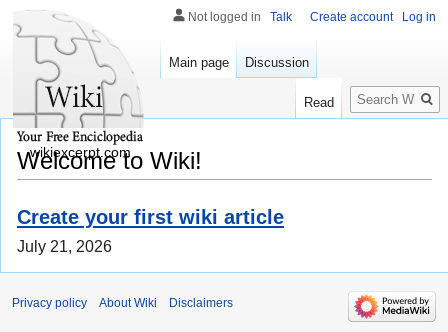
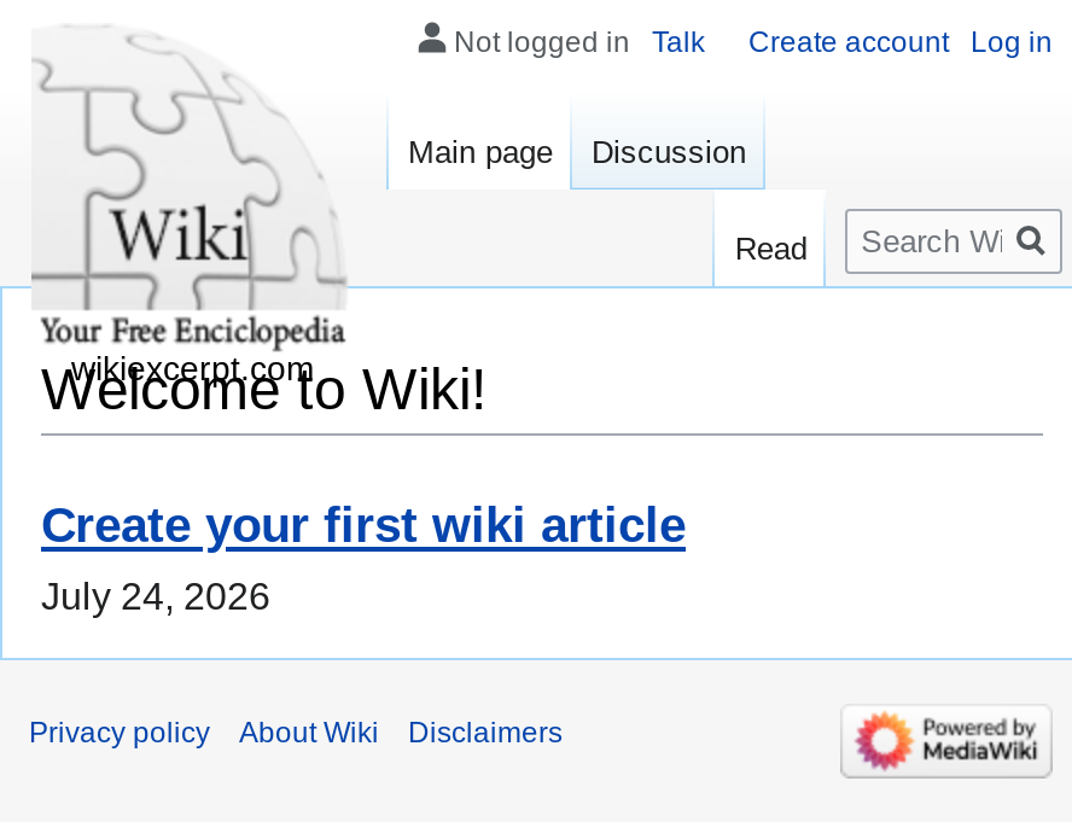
[17,238,112,255] July 21, 2026 -> [41,576,270,618] July 24, 2026

